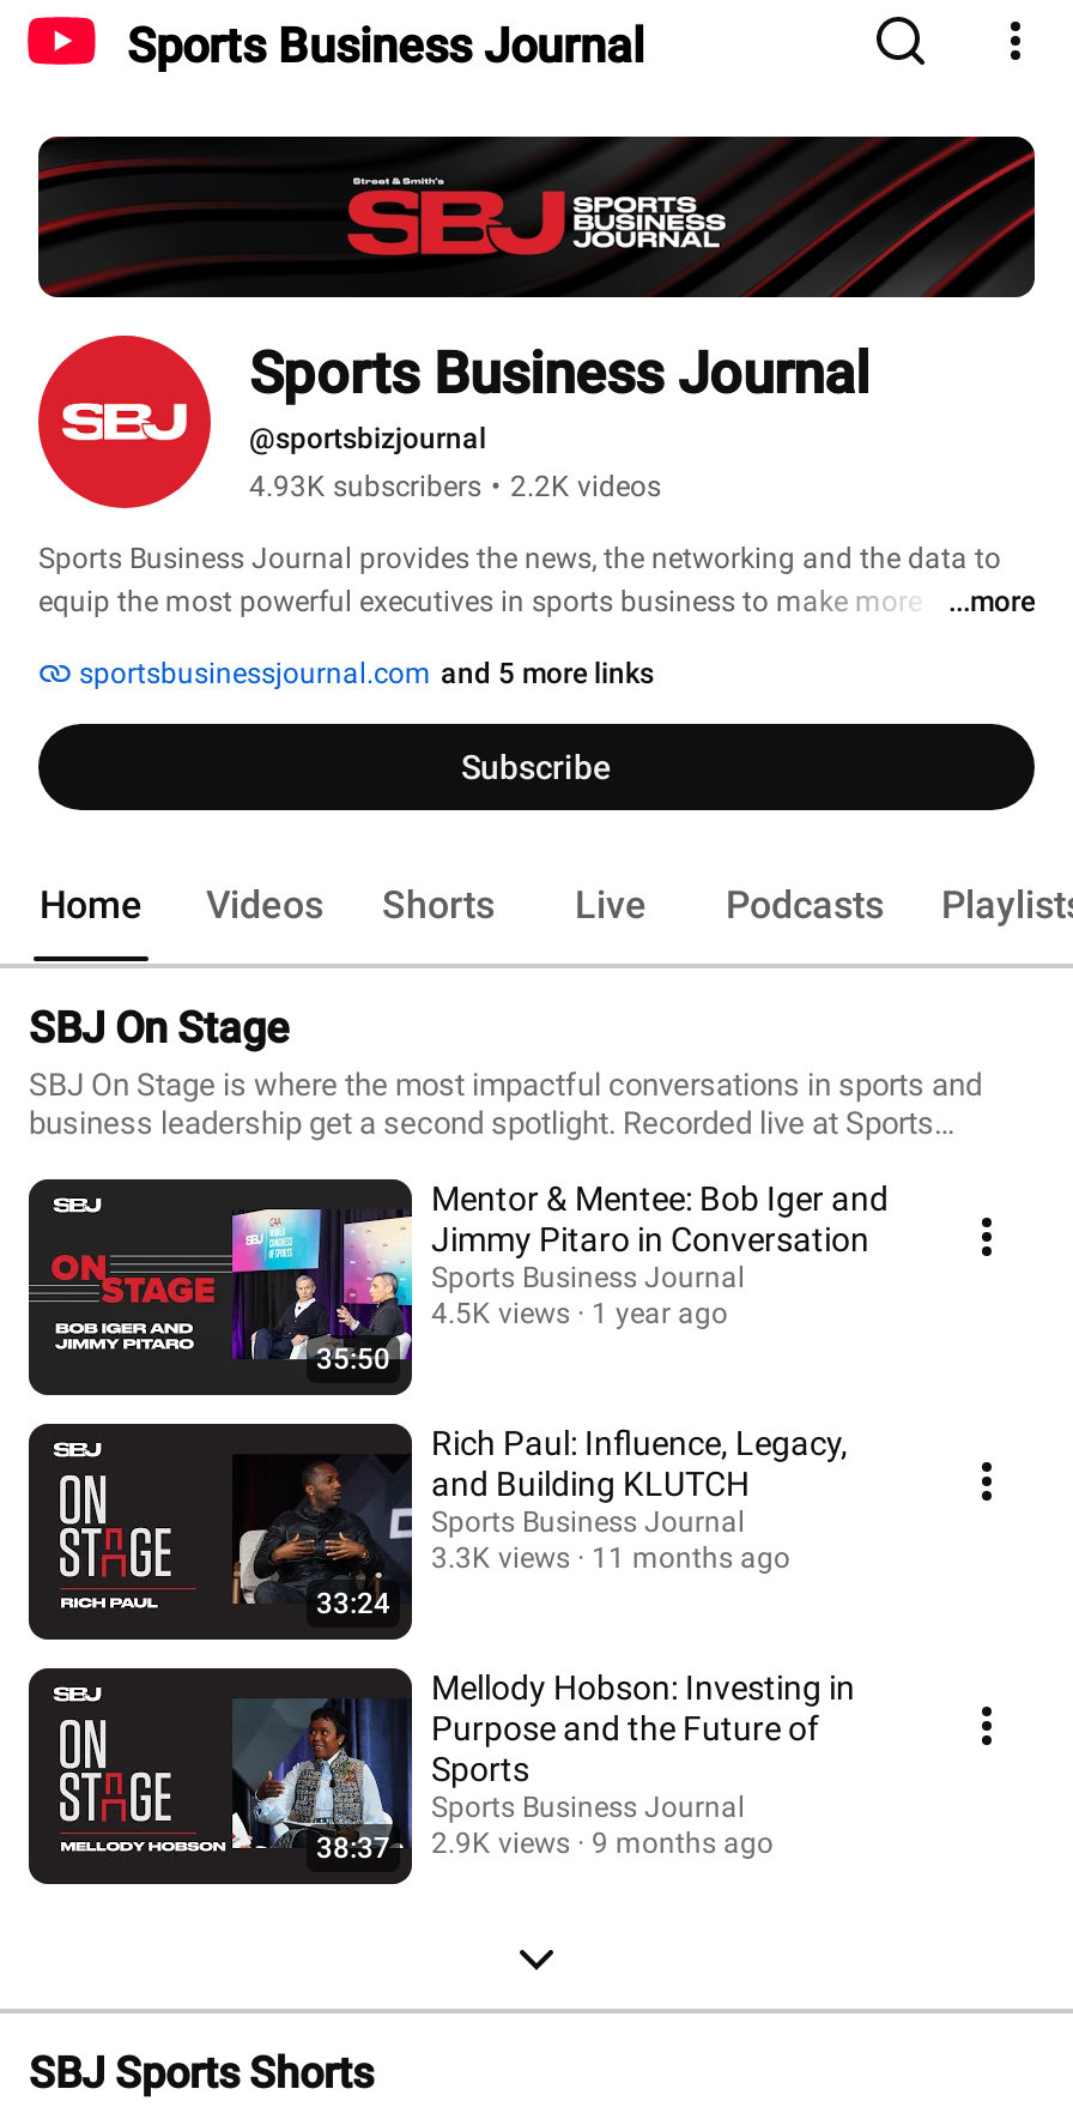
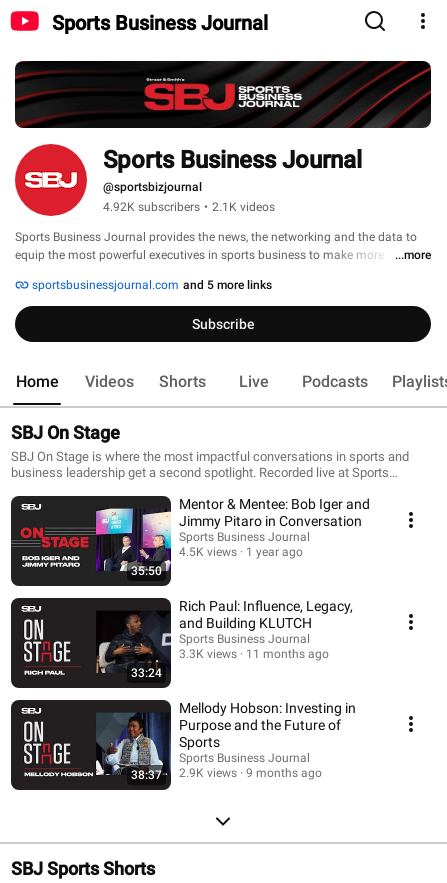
[249,470,661,503] 4.93K subscribers • 2.2K videos -> [103,200,275,214] 4.92K subscribers • 2.1K videos

